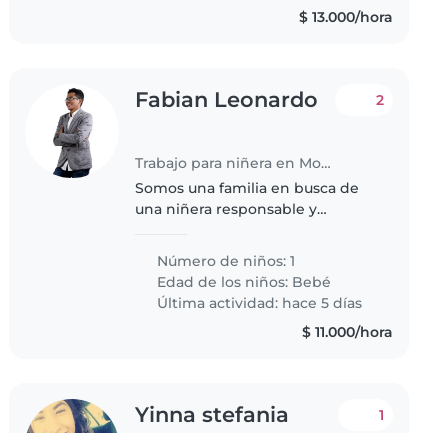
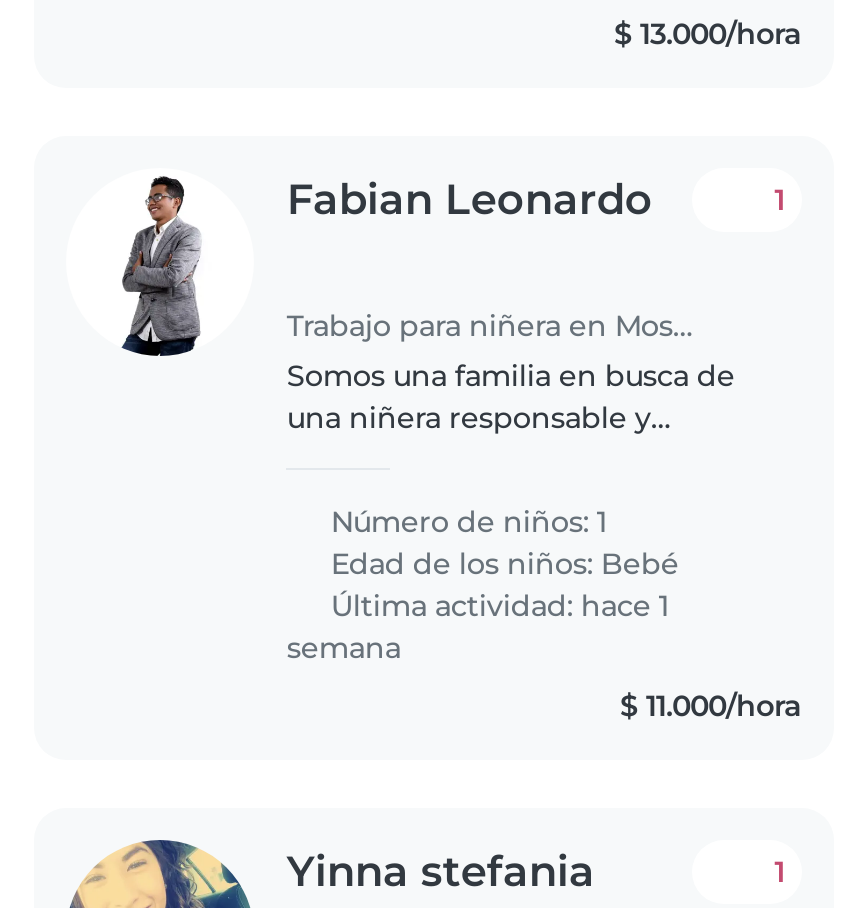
[376,91,384,109] 2 -> [774,182,784,218] 1
[153,294,362,312] Última actividad: hace 5 días -> [287,588,669,666] Última actividad: hace 1 | semana

